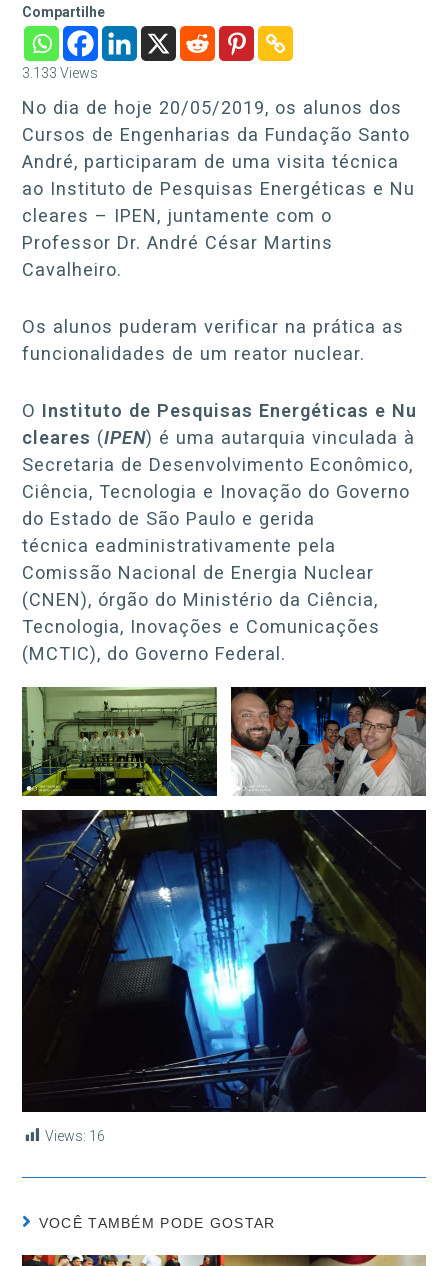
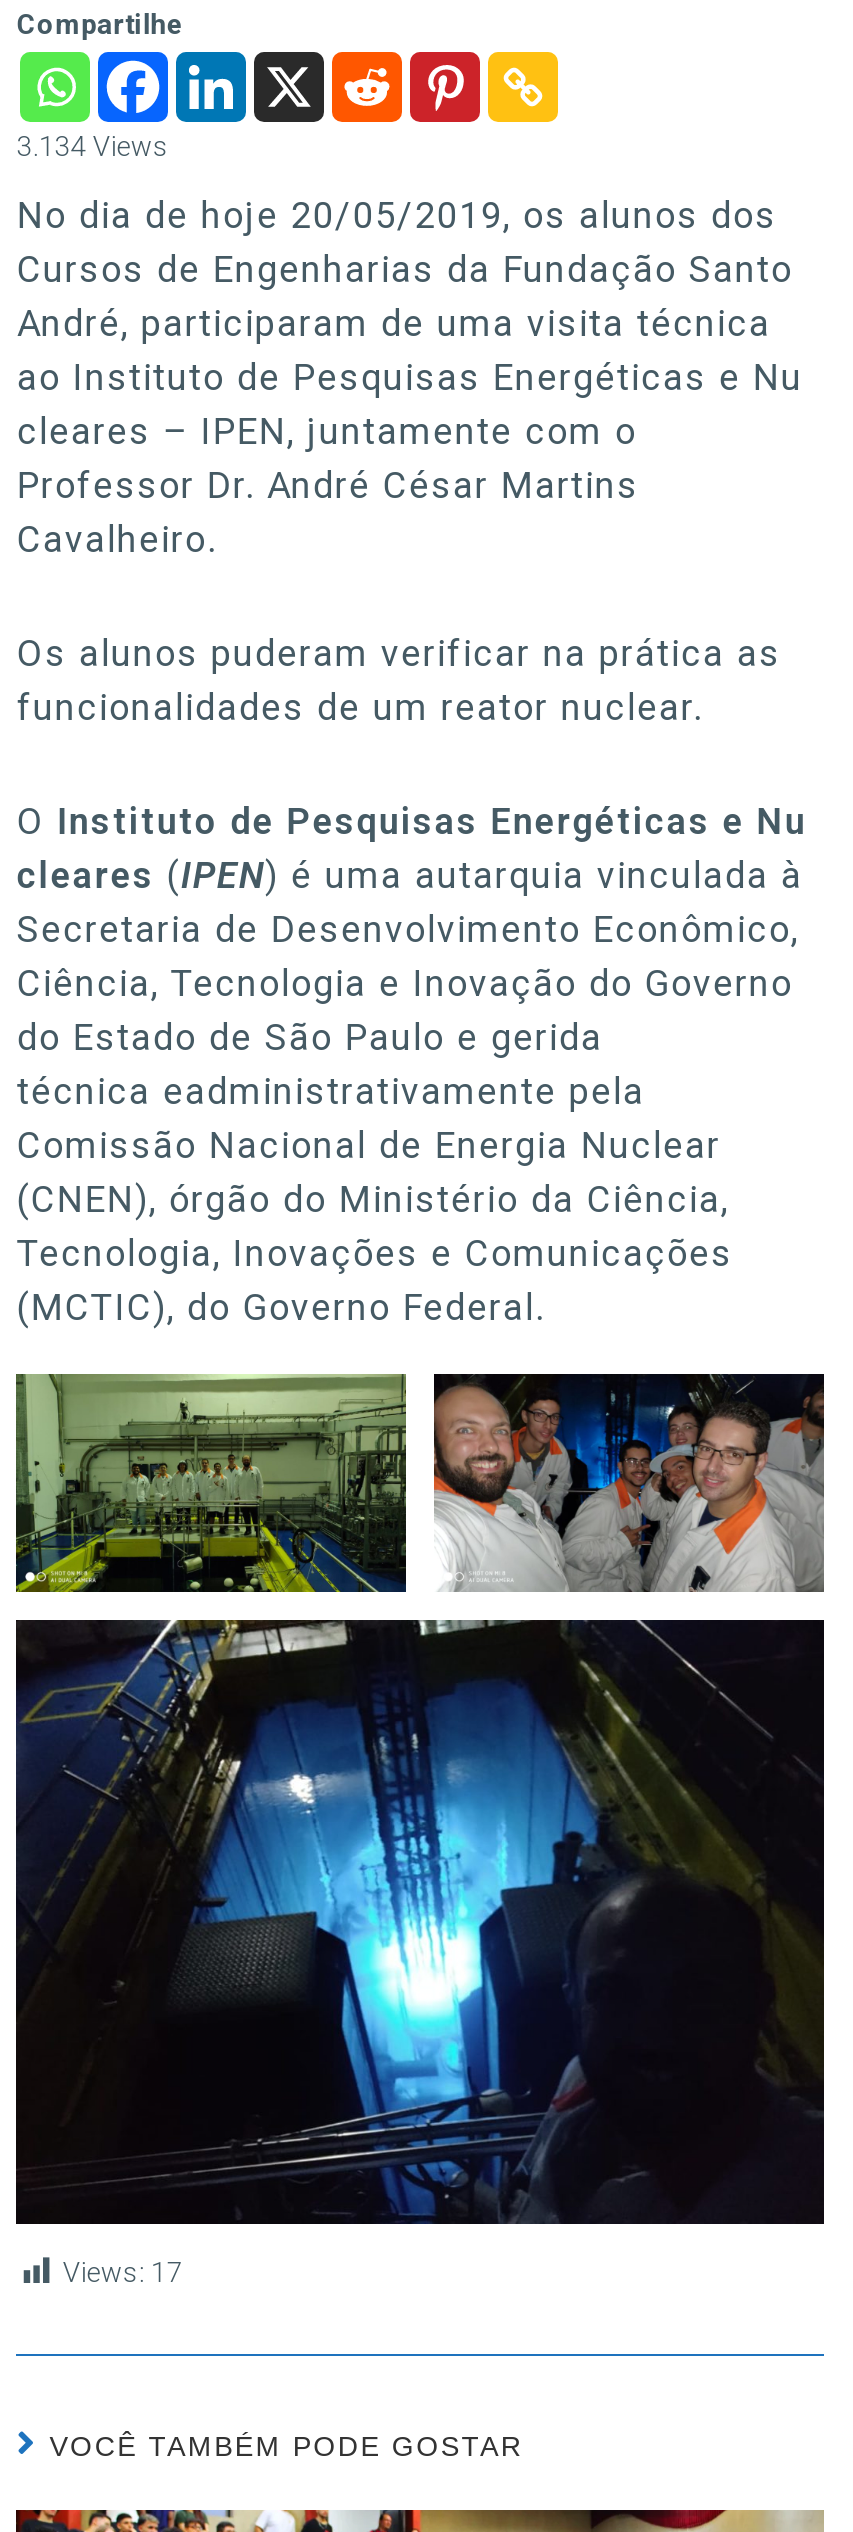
[22,65,98,81] 3.133 Views -> [17,130,169,162] 3.134 Views
[45,1128,105,1144] Views: 16 -> [63,2256,183,2288] Views: 17

